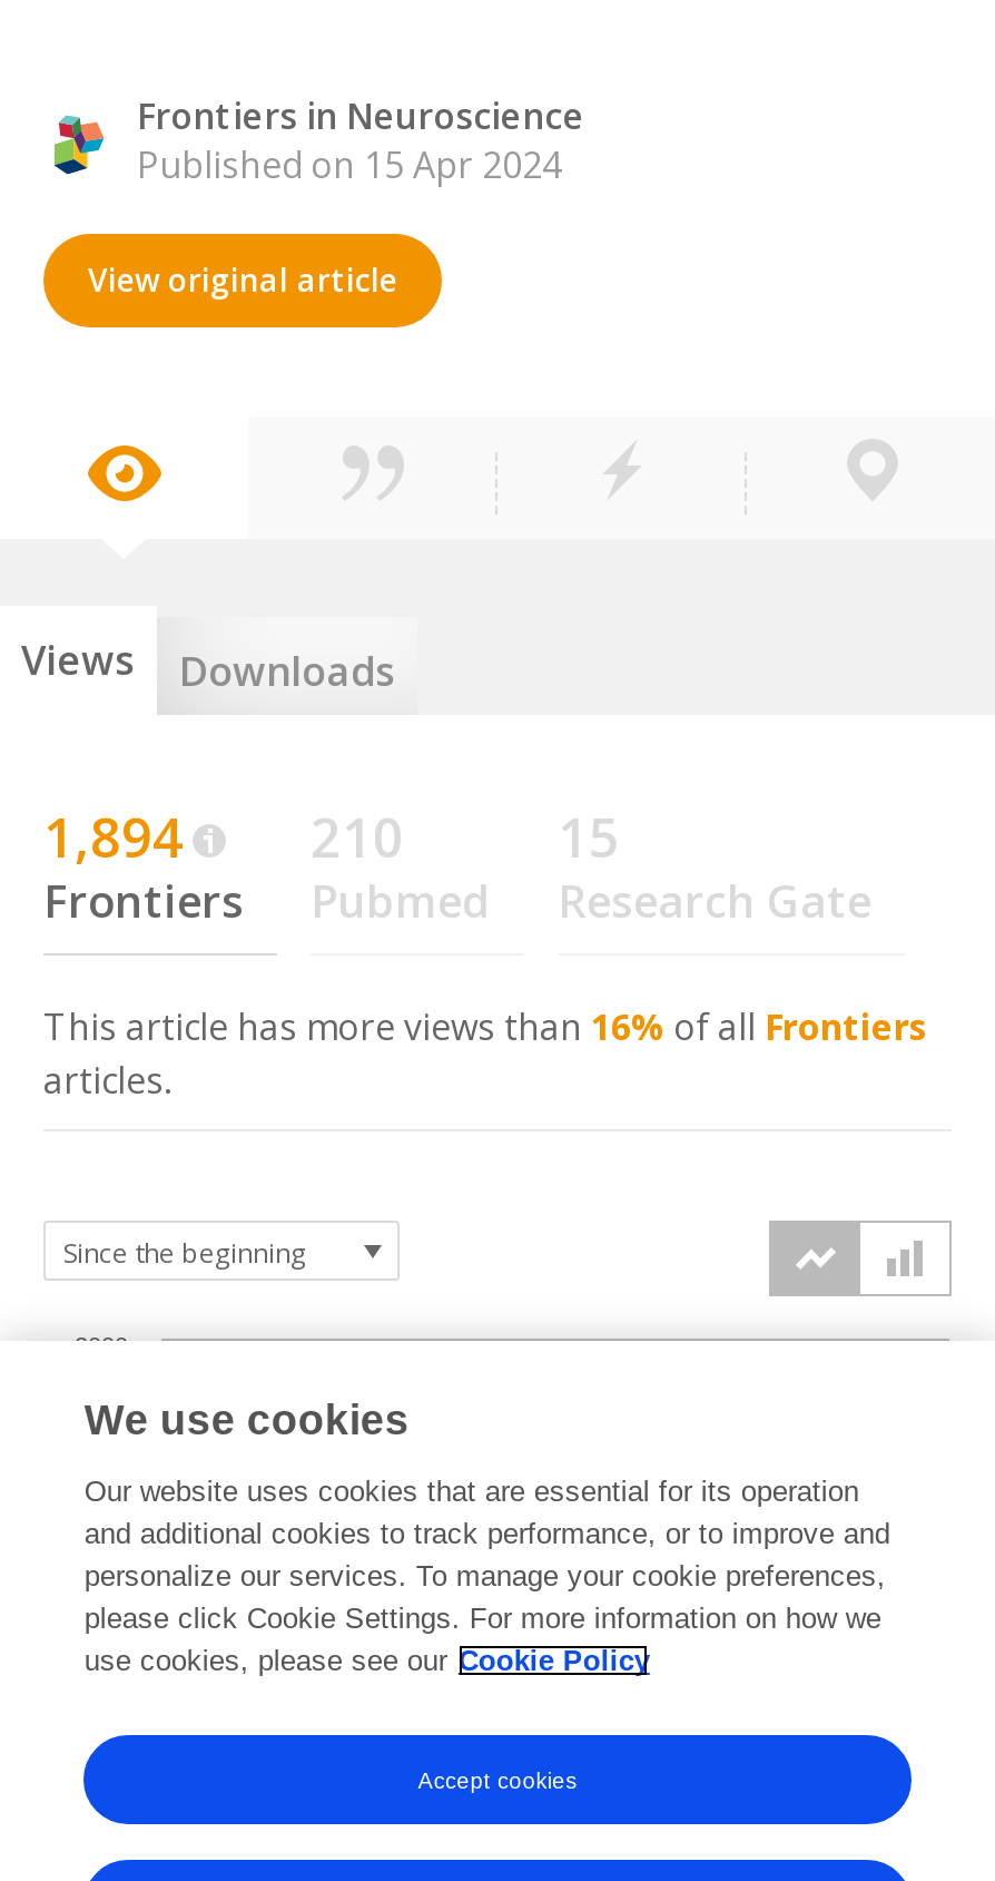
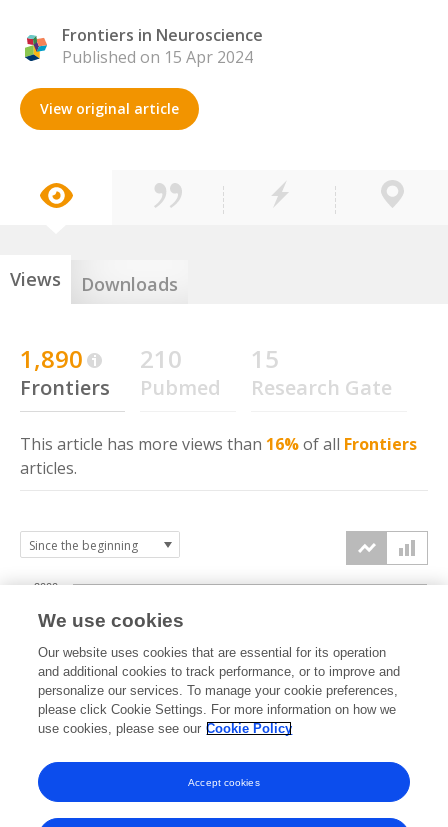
[43,800,184,873] 1,894 -> [20,342,83,375] 1,890

